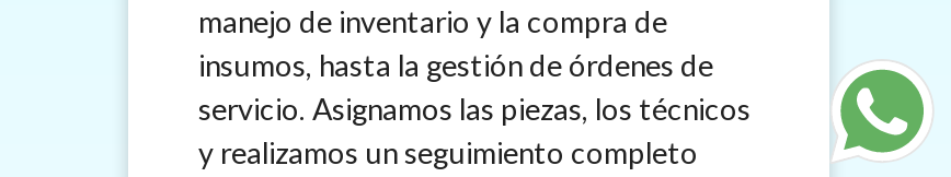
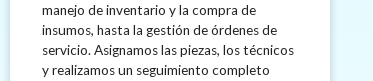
[832,63,930,160] [image] -> none

